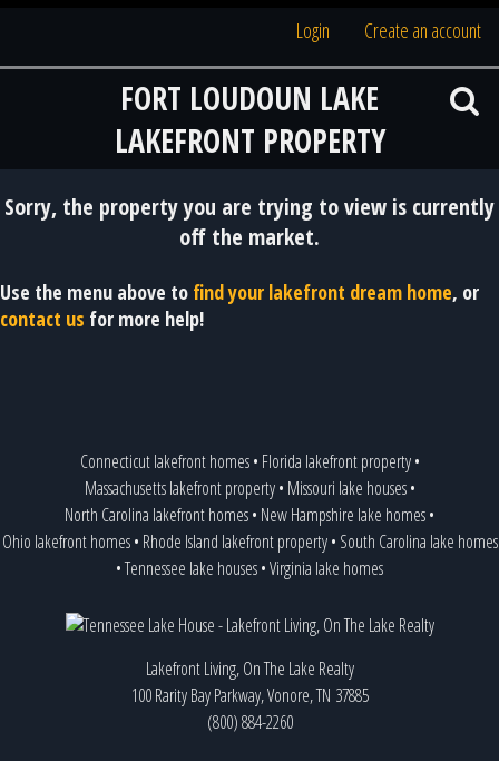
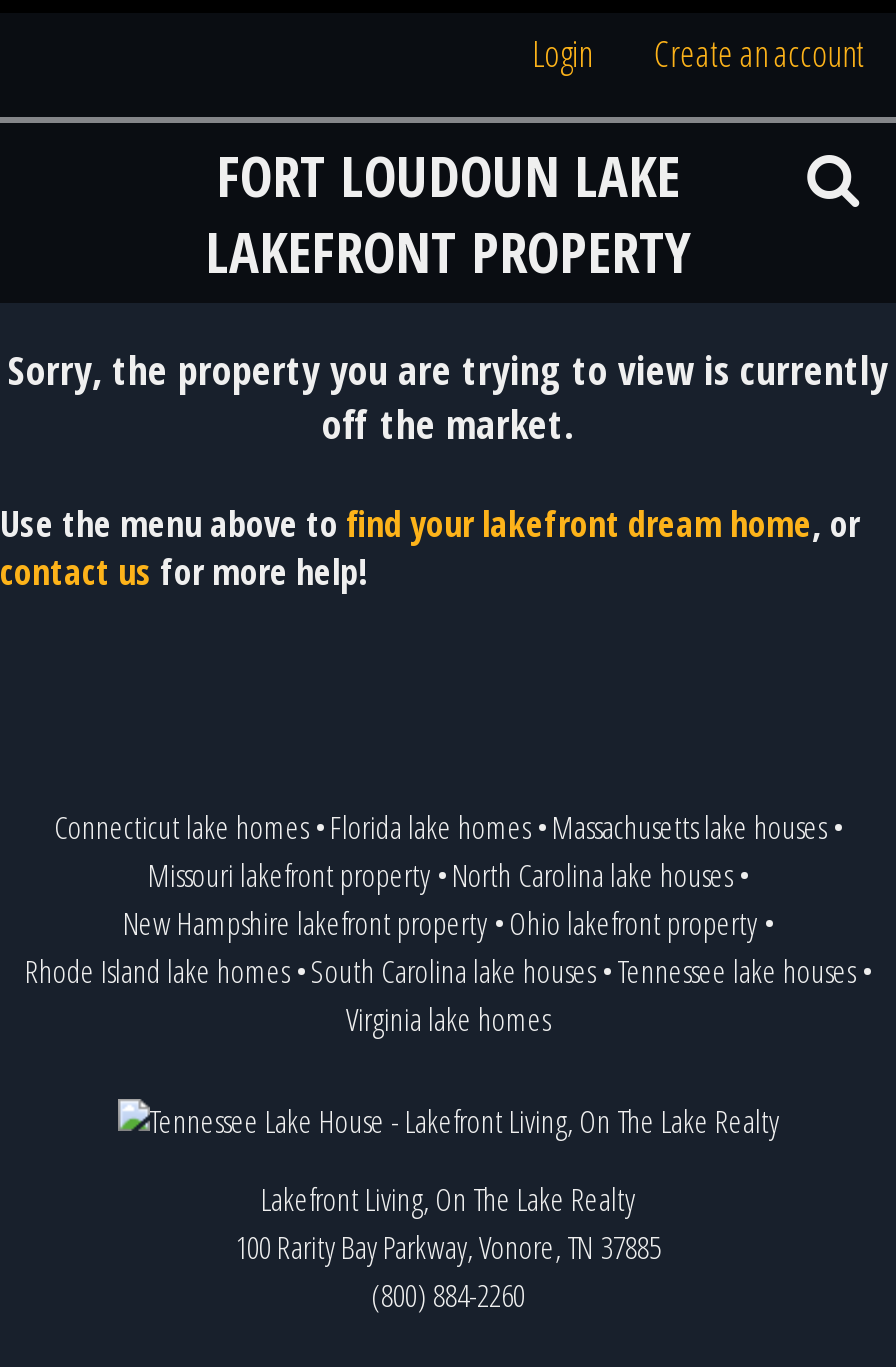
[2,449,497,580] Connecticut lakefront homes • Florida lakefront property • | Massachusetts lakefront property • Missouri lake houses • | North Carolina lakefront homes • New Hampshire lake homes • | Ohio lakefront homes • Rhode Island lakefront property • South Carolina lake homes | • Tennessee lake houses • Virginia lake homes -> [25,805,871,1041] Connecticut lake homes • Florida lake homes • Massachusetts lake houses • | Missouri lakefront property • North Carolina lake houses • | New Hampshire lakefront property • Ohio lakefront property • | Rhode Island lake homes •South Carolina lake houses •Tennessee lake houses • | Virginia lake homes

